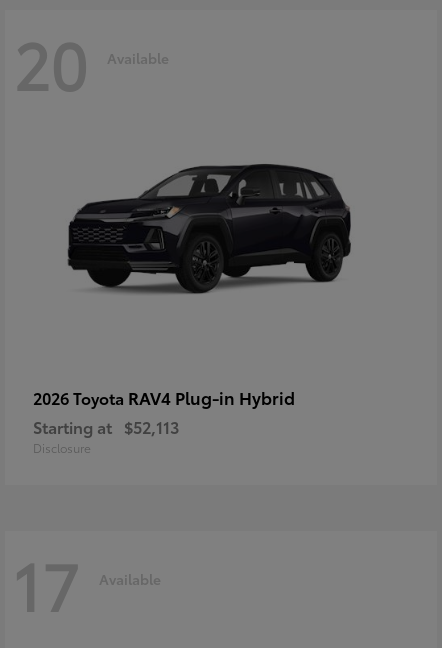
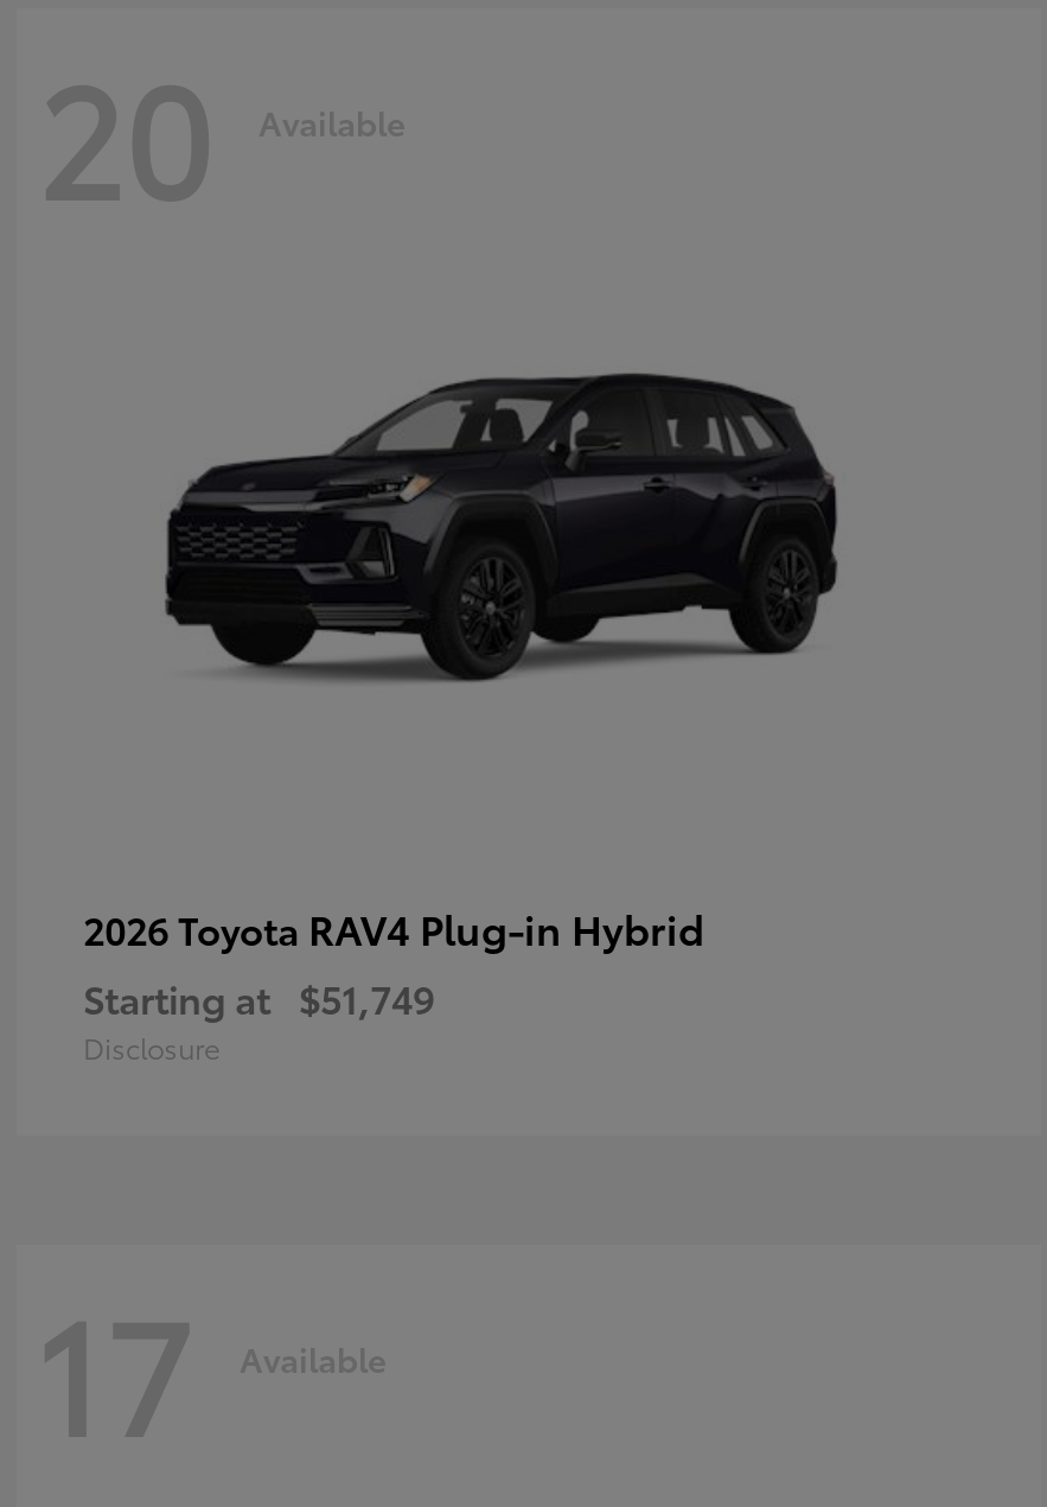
[33,415,179,438] Starting at $52,113 -> [83,969,434,1024] Starting at $51,749

